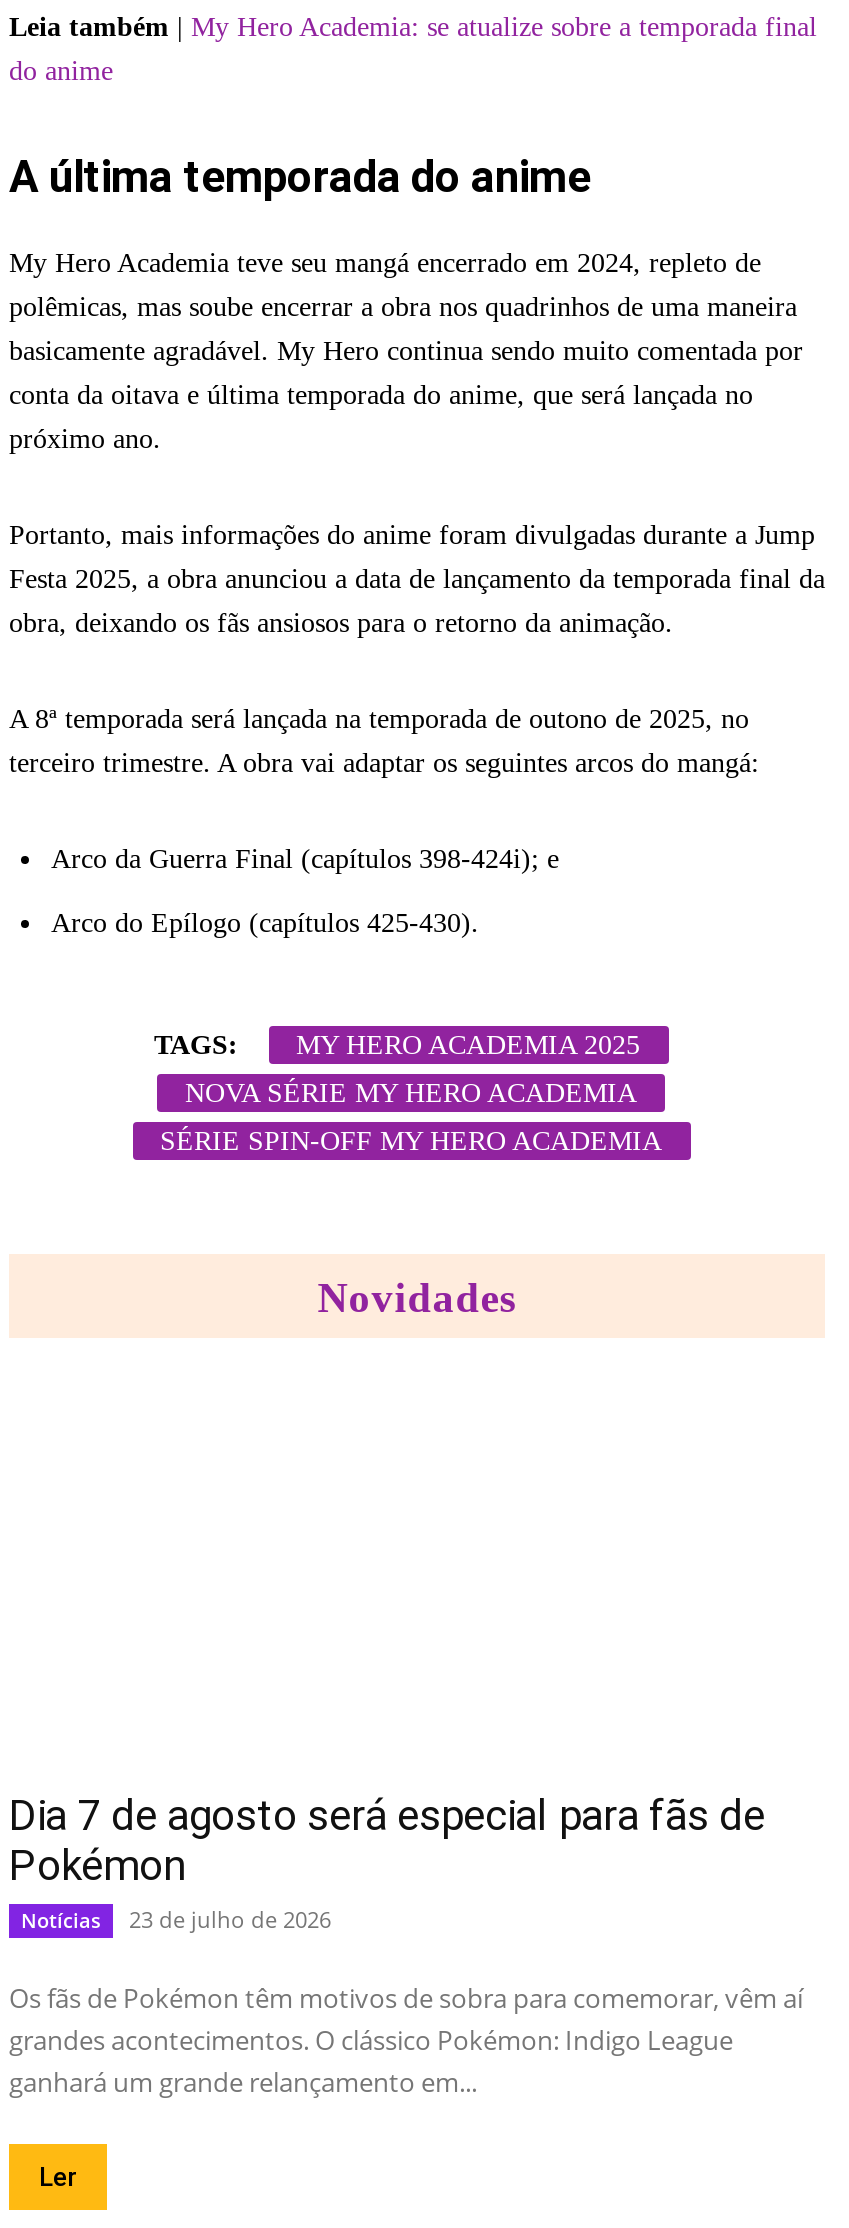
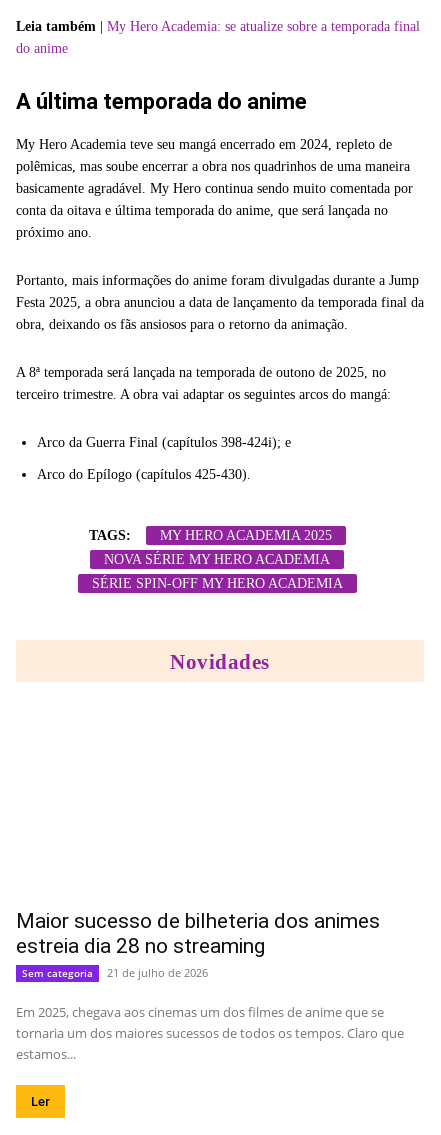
[9,1791,765,1933] Dia 7 de agosto será especial para fãs de | Pokémon | Notícias | 23 de julho de 2026 -> [16,909,380,980] Maior sucesso de bilheteria dos animes | estreia dia 28 no streaming | Sem categoria | 21 de julho de 2026
[9,1979,803,2099] Os fãs de Pokémon têm motivos de sobra para comemorar, vêm aí | grandes acontecimentos. O clássico Pokémon: Indigo League | ganhará um grande relançamento em... -> [16,1003,404,1063] Em 2025, chegava aos cinemas um dos filmes de anime que se | tornaria um dos maiores sucessos de todos os tempos. Claro que | estamos...

